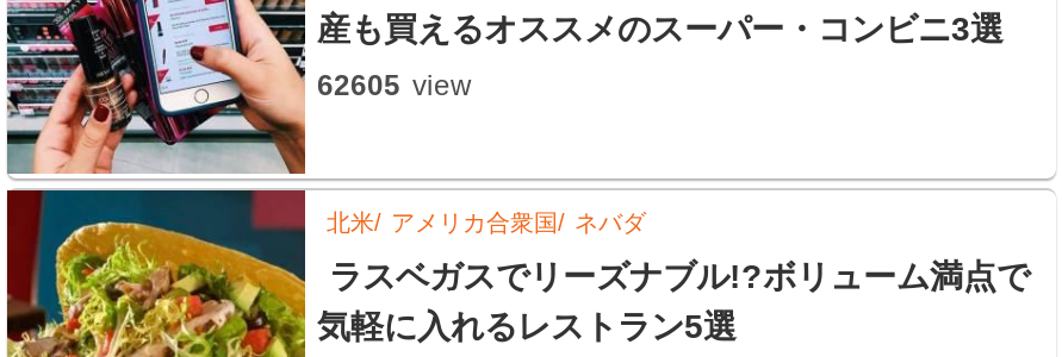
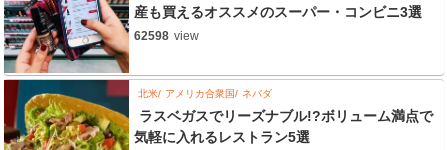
[317,69,472,102] 62605 view -> [134,29,199,43] 62598 view

